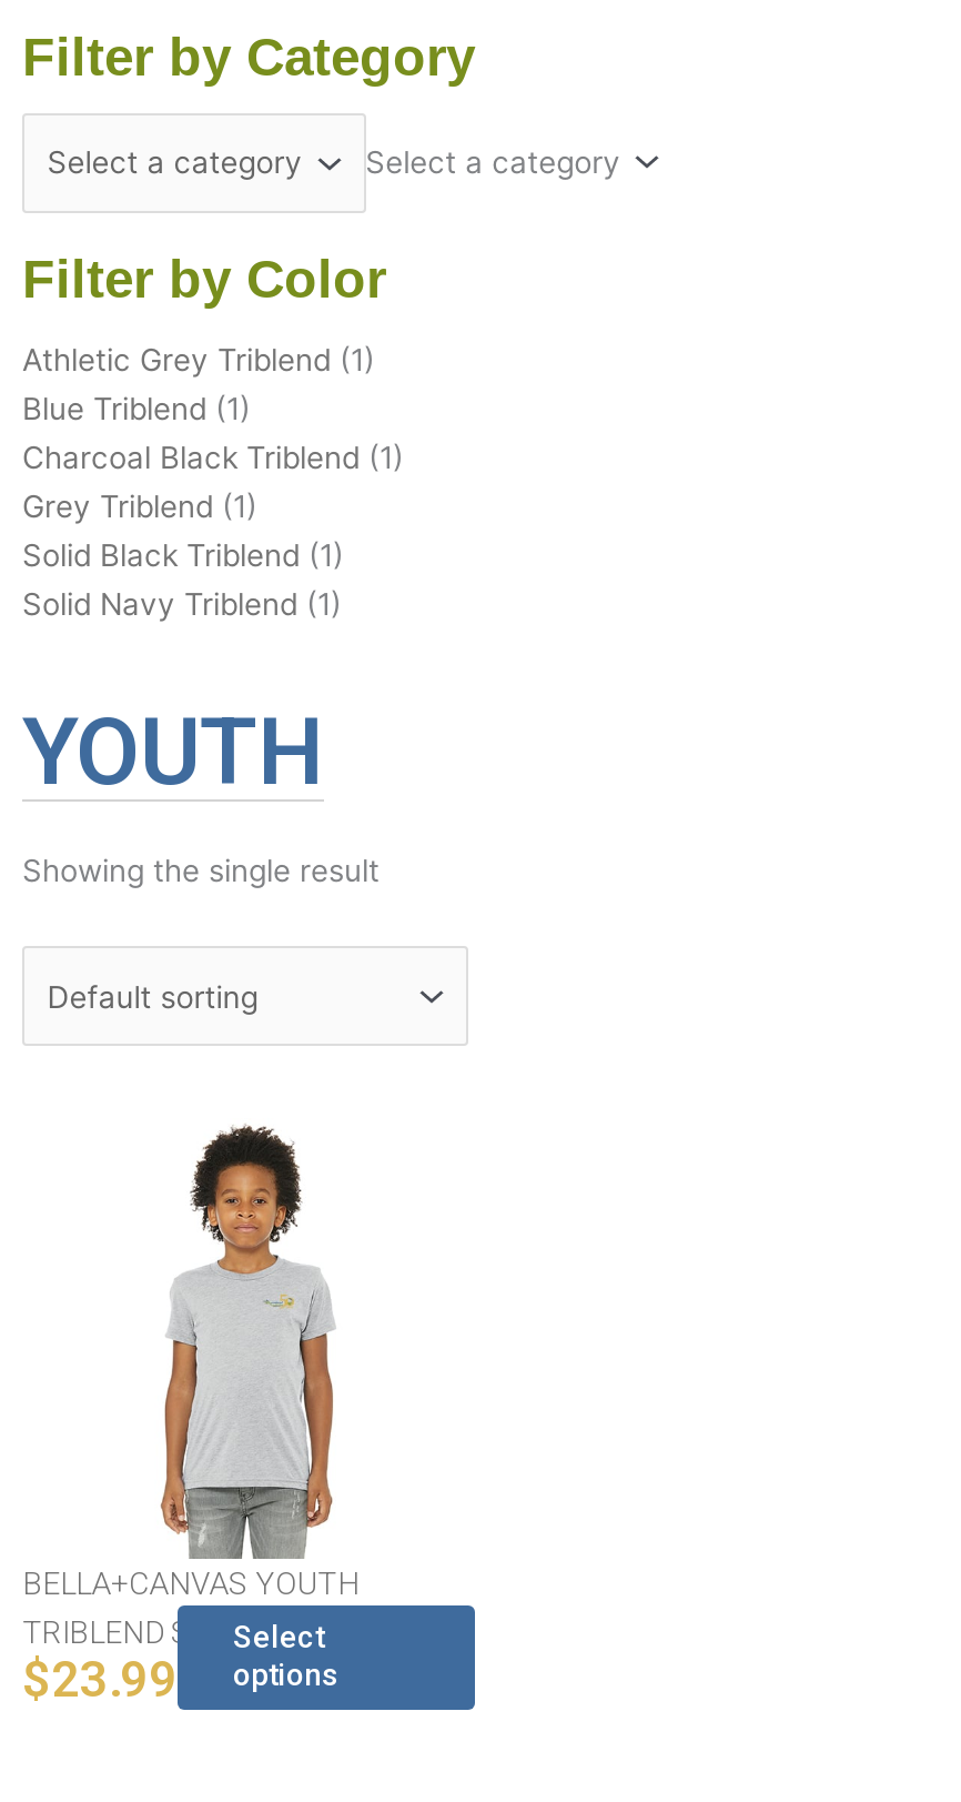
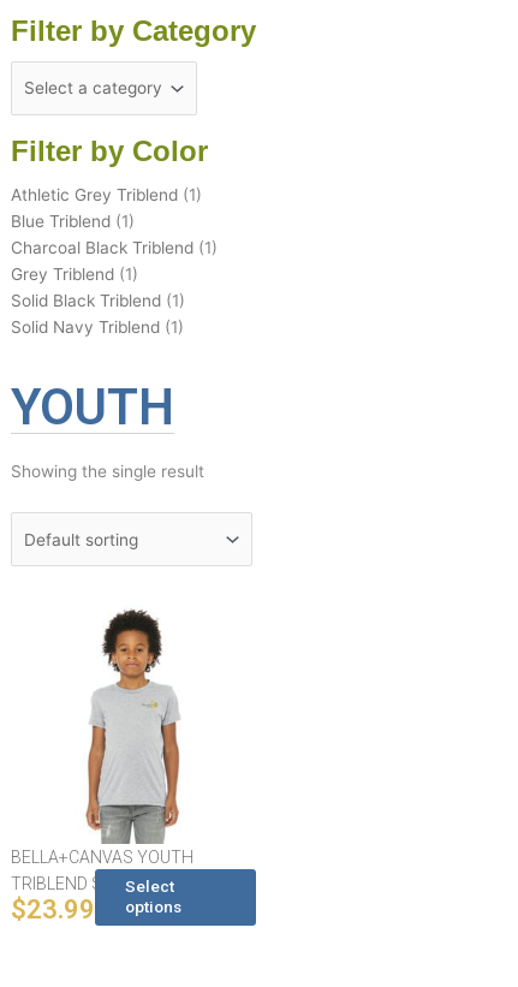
[365,145,621,180] Select a category -> none

